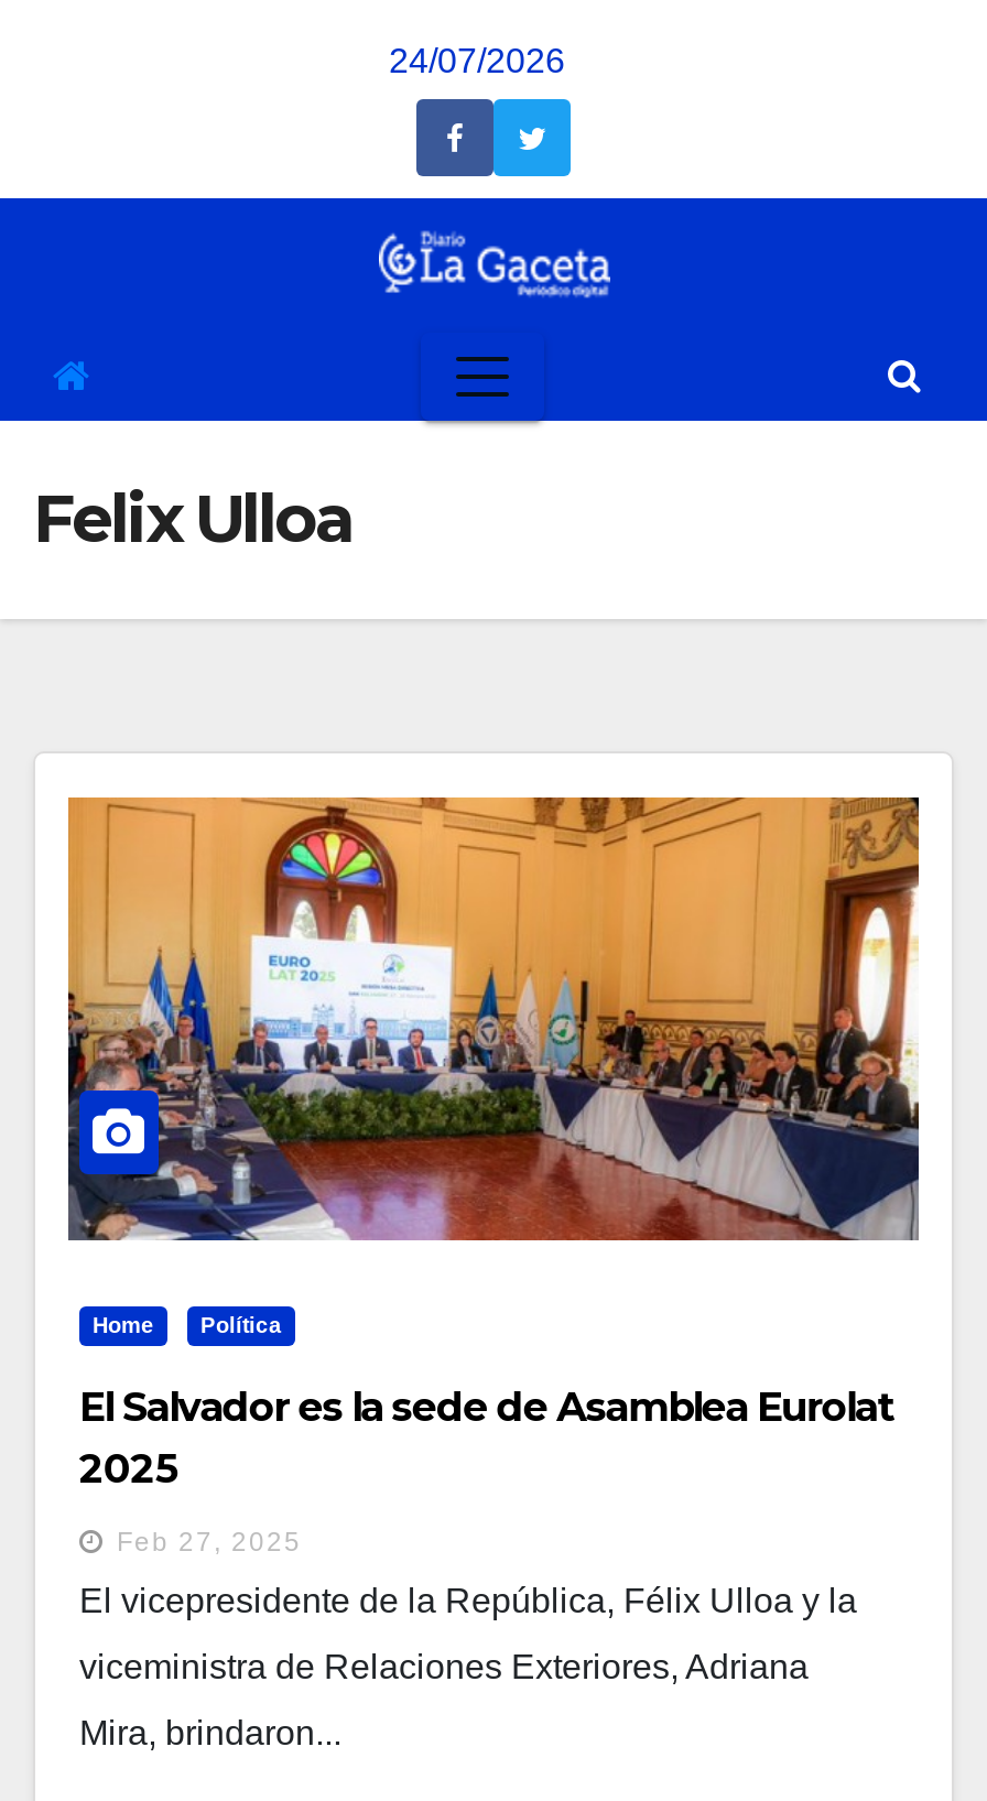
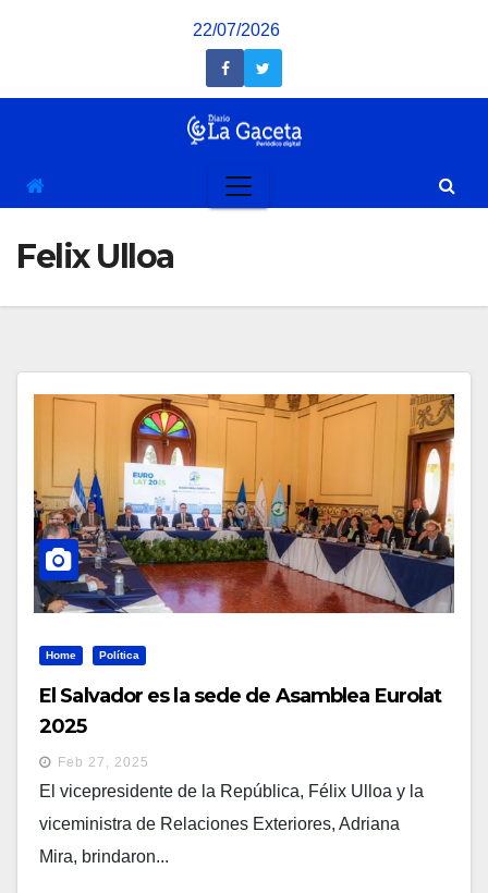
[389,42,565,79] 24/07/2026 -> [192,21,279,39] 22/07/2026

